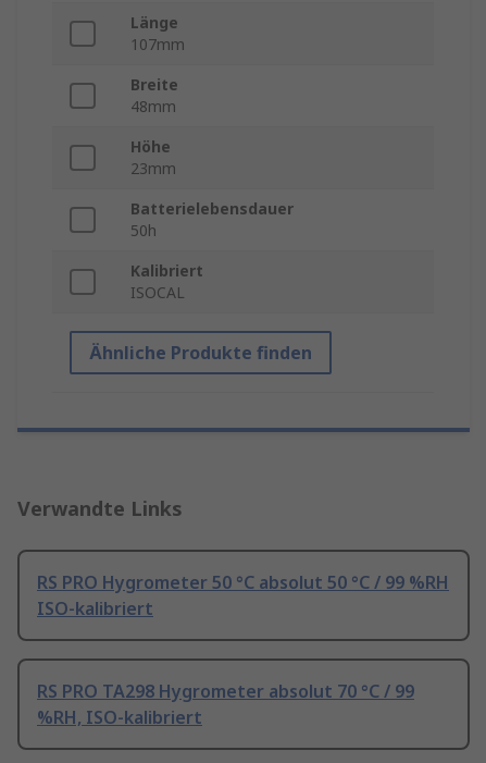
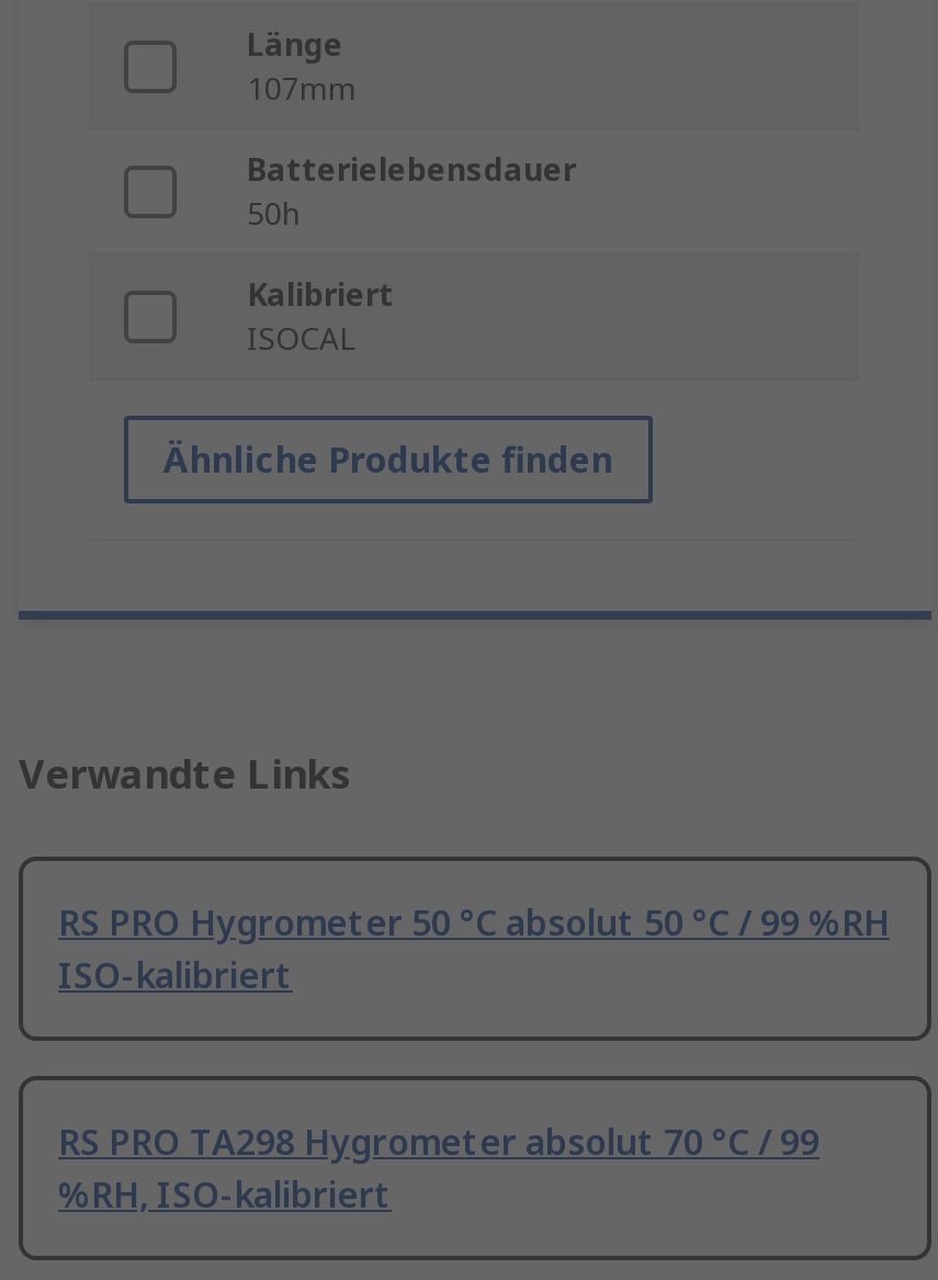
[130,75,178,179] Breite | 48mm | Höhe | 23mm -> none

